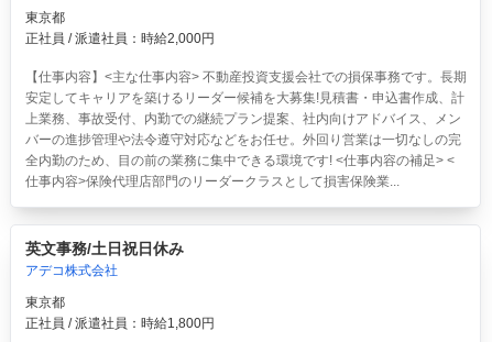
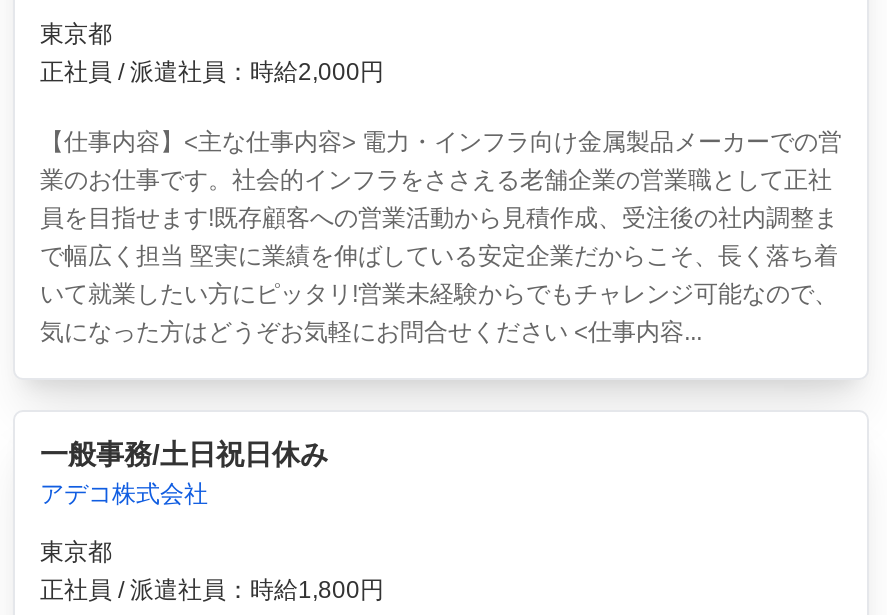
[25,70,466,190] 【仕事内容】<主な仕事内容> 不動産投資支援会社での損保事務です。長期 | 安定してキャリアを築けるリーダー候補を大募集!見積書・申込書作成、計 | 上業務、事故受付、内勤での継続プラン提案、社内向けアドバイス、メン | バーの進捗管理や法令遵守対応などをお任せ。外回り営業は一切なしの完 | 全内勤のため、目の前の業務に集中できる環境です! <仕事内容の補足> < | 仕事内容>保険代理店部門のリーダークラスとして損害保険業... -> [40,129,842,347] 【仕事内容】<主な仕事内容> 電力・インフラ向け金属製品メーカーでの営 | 業のお仕事です。社会的インフラをささえる老舗企業の営業職として正社 | 員を目指せます!既存顧客への営業活動から見積作成、受注後の社内調整ま | で幅広く担当 堅実に業績を伸ばしている安定企業だからこそ、長く落ち着 | いて就業したい方にピッタリ!営業未経験からでもチャレンジ可能なので、 | 気になった方はどうぞお気軽にお問合せください <仕事内容...
[25,240,183,258] 英文事務/土日祝日休み -> [40,439,328,471] 一般事務/土日祝日休み

